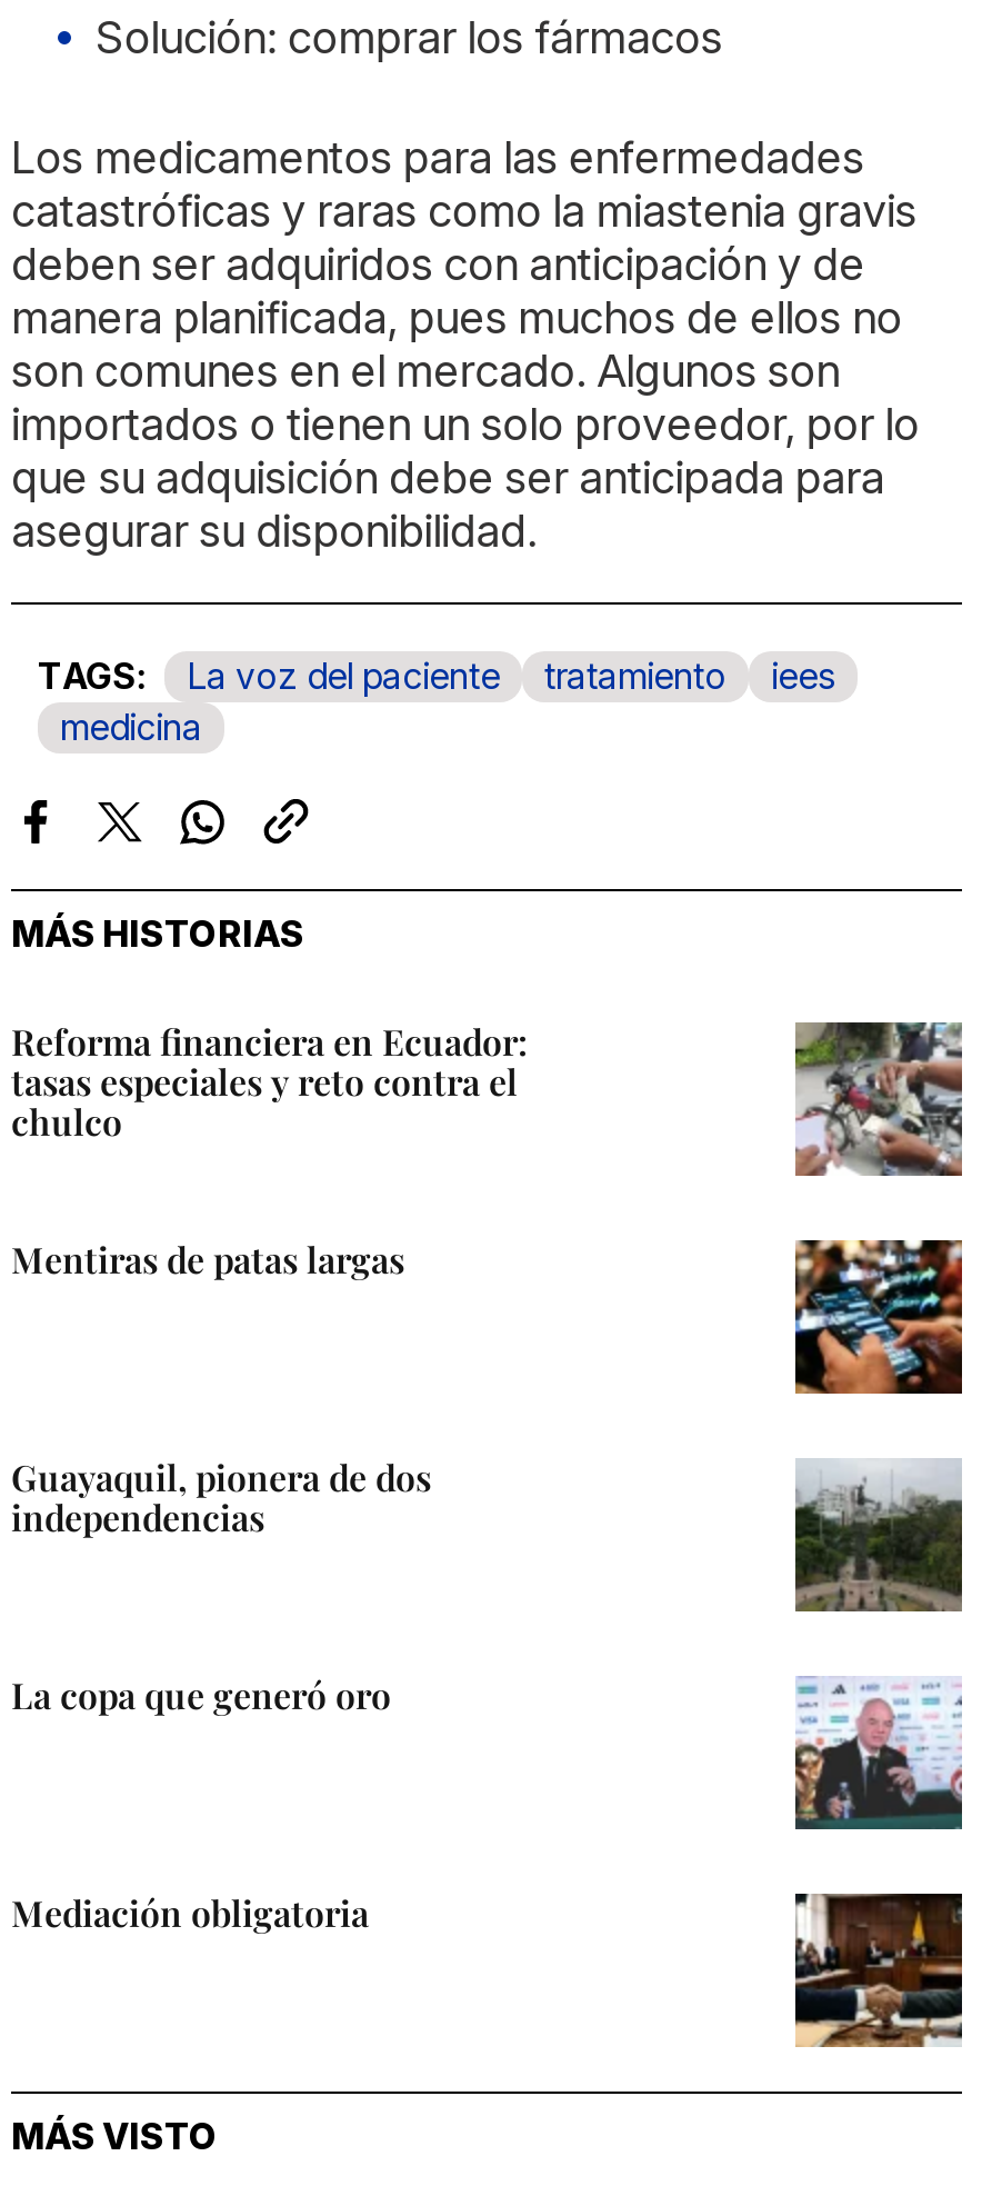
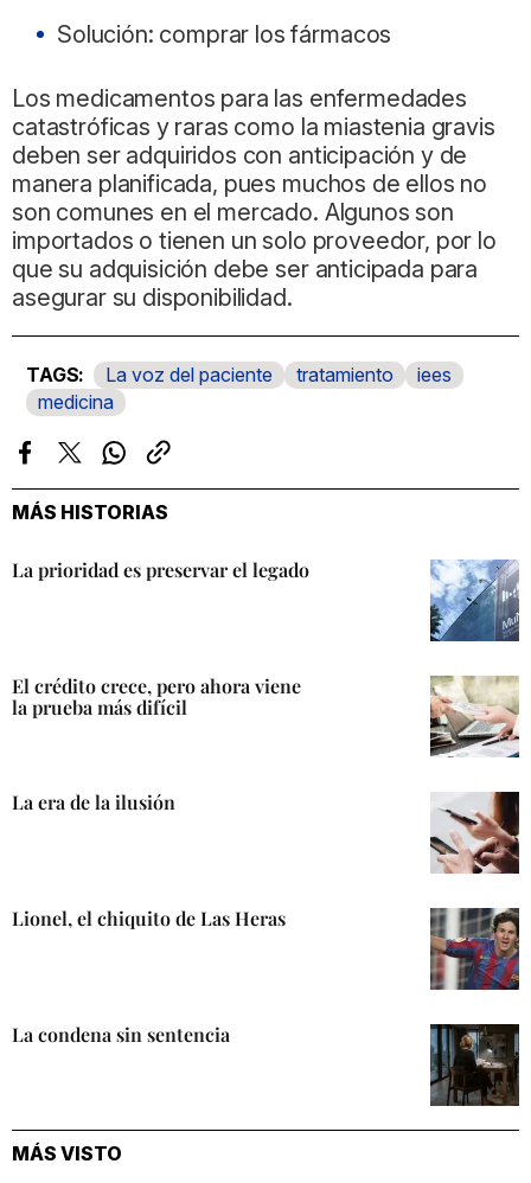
[11,1018,529,1144] Reforma financiera en Ecuador: | tasas especiales y reto contra el | chulco -> [12,557,309,582] La prioridad es preservar el legado
[793,1020,964,1178] [image] -> [429,558,520,642] [image]
[11,1236,404,1282] Mentiras de patas largas -> [12,673,301,720] El crédito crece, pero ahora viene | la prueba más difícil
[793,1238,964,1396] [image] -> [429,676,520,759] [image]
[11,1454,431,1541] Guayaquil, pionera de dos | independencias -> [12,790,175,815] La era de la ilusión
[793,1458,964,1614] [image] -> [430,791,520,875] [image]
[11,1672,391,1719] La copa que generó oro -> [12,906,286,931] Lionel, el chiquito de Las Heras
[795,1676,962,1831] [image] -> [429,907,520,990] [image]
[11,1890,369,1937] Mediación obligatoria -> [12,1022,230,1047] La condena sin sentencia
[793,1891,964,2049] [image] -> [429,1023,520,1107] [image]

